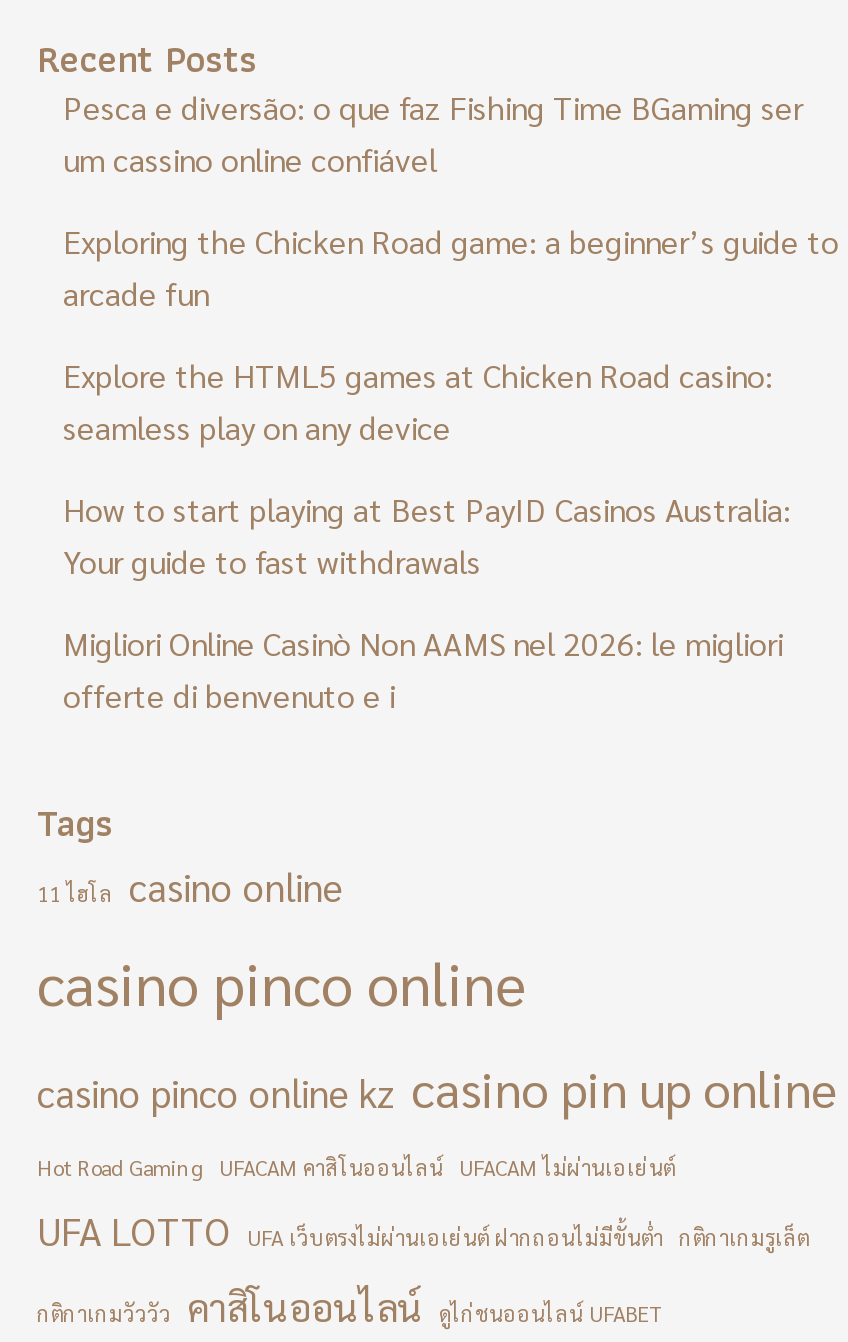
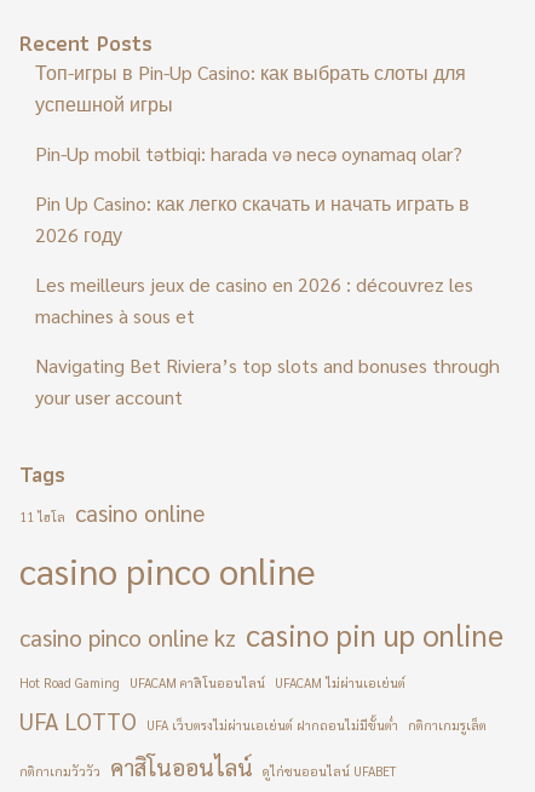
[63,86,803,180] Pesca e diversão: o que faz Fishing Time BGaming ser | um cassino online confiável -> [35,59,466,116] Топ-игры в Pin-Up Casino: как выбрать слоты для | успешной игры
[63,220,839,314] Exploring the Chicken Road game: a beginner’s guide to | arcade fun -> [35,140,462,166] Pin-Up mobil tətbiqi: harada və necə oynamaq olar?
[63,354,773,448] Explore the HTML5 games at Chicken Road casino: | seamless play on any device -> [35,190,470,247] Pin Up Casino: как легко скачать и начать играть в | 2026 году
[63,488,791,582] How to start playing at Best PayID Casinos Australia: | Your guide to fast withdrawals -> [35,271,473,328] Les meilleurs jeux de casino en 2026 : découvrez les | machines à sous et
[63,622,783,716] Migliori Online Casinò Non AAMS nel 2026: le migliori | offerte di benvenuto e i -> [35,352,500,409] Navigating Bet Riviera’s top slots and bonuses through | your user account

